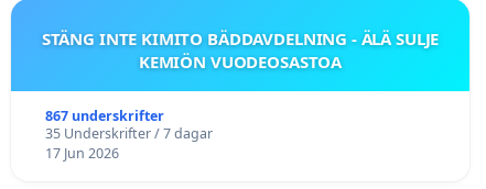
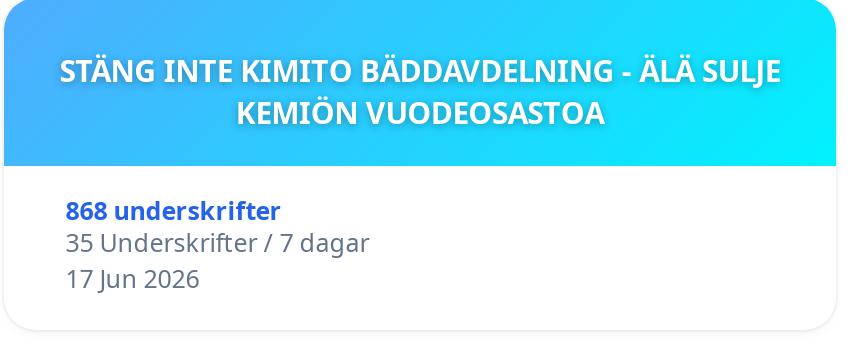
[45,107,164,126] 867 underskrifter -> [66,195,282,229] 868 underskrifter

